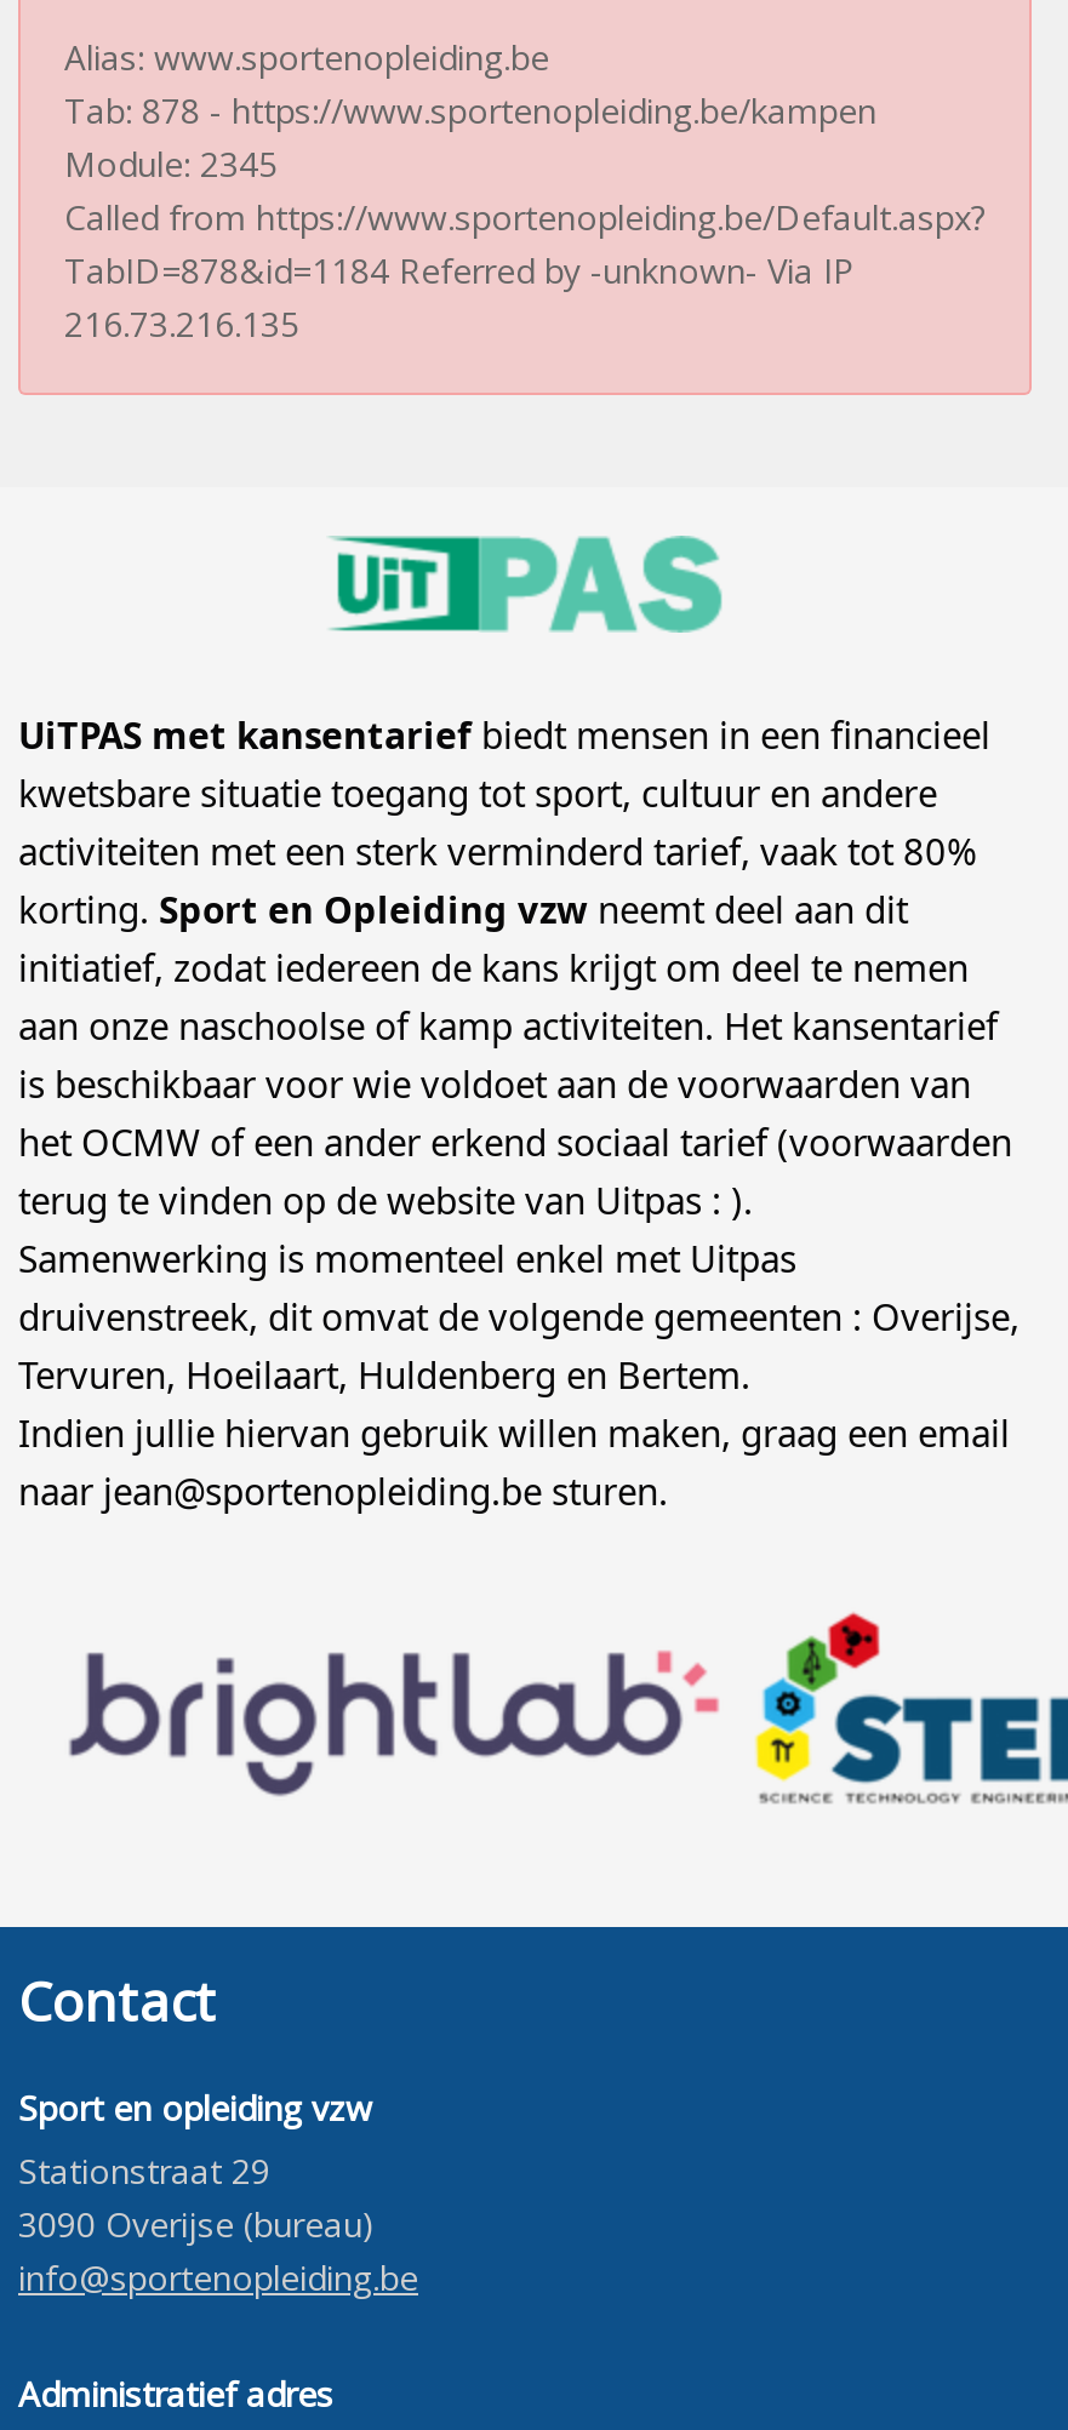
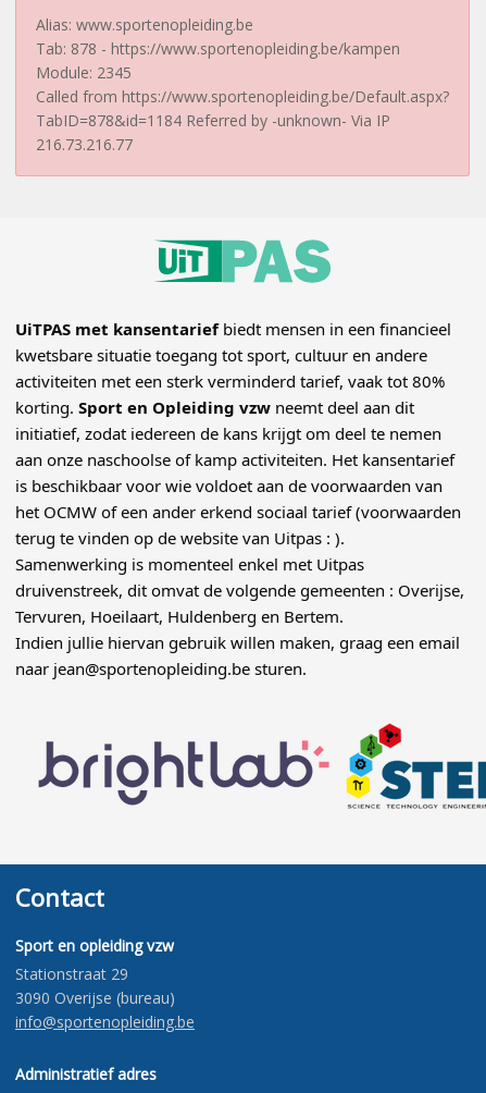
[64,301,299,347] 216.73.216.135 -> [36,134,133,155] 216.73.216.77

